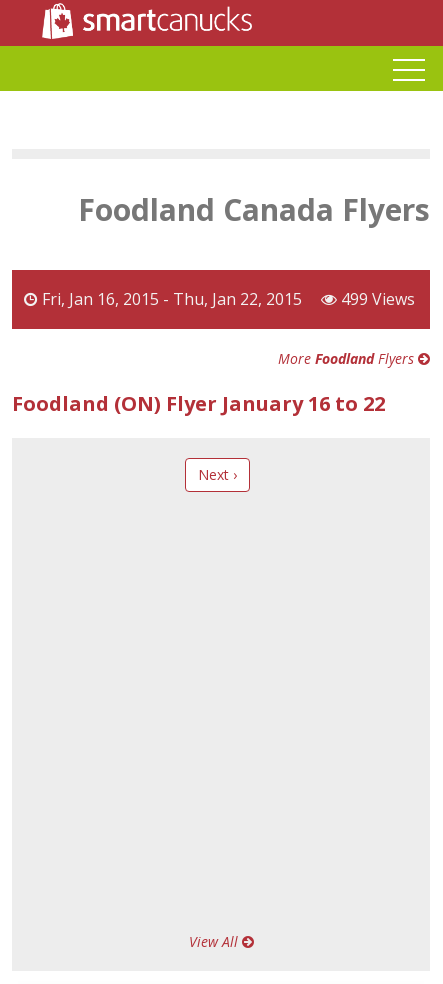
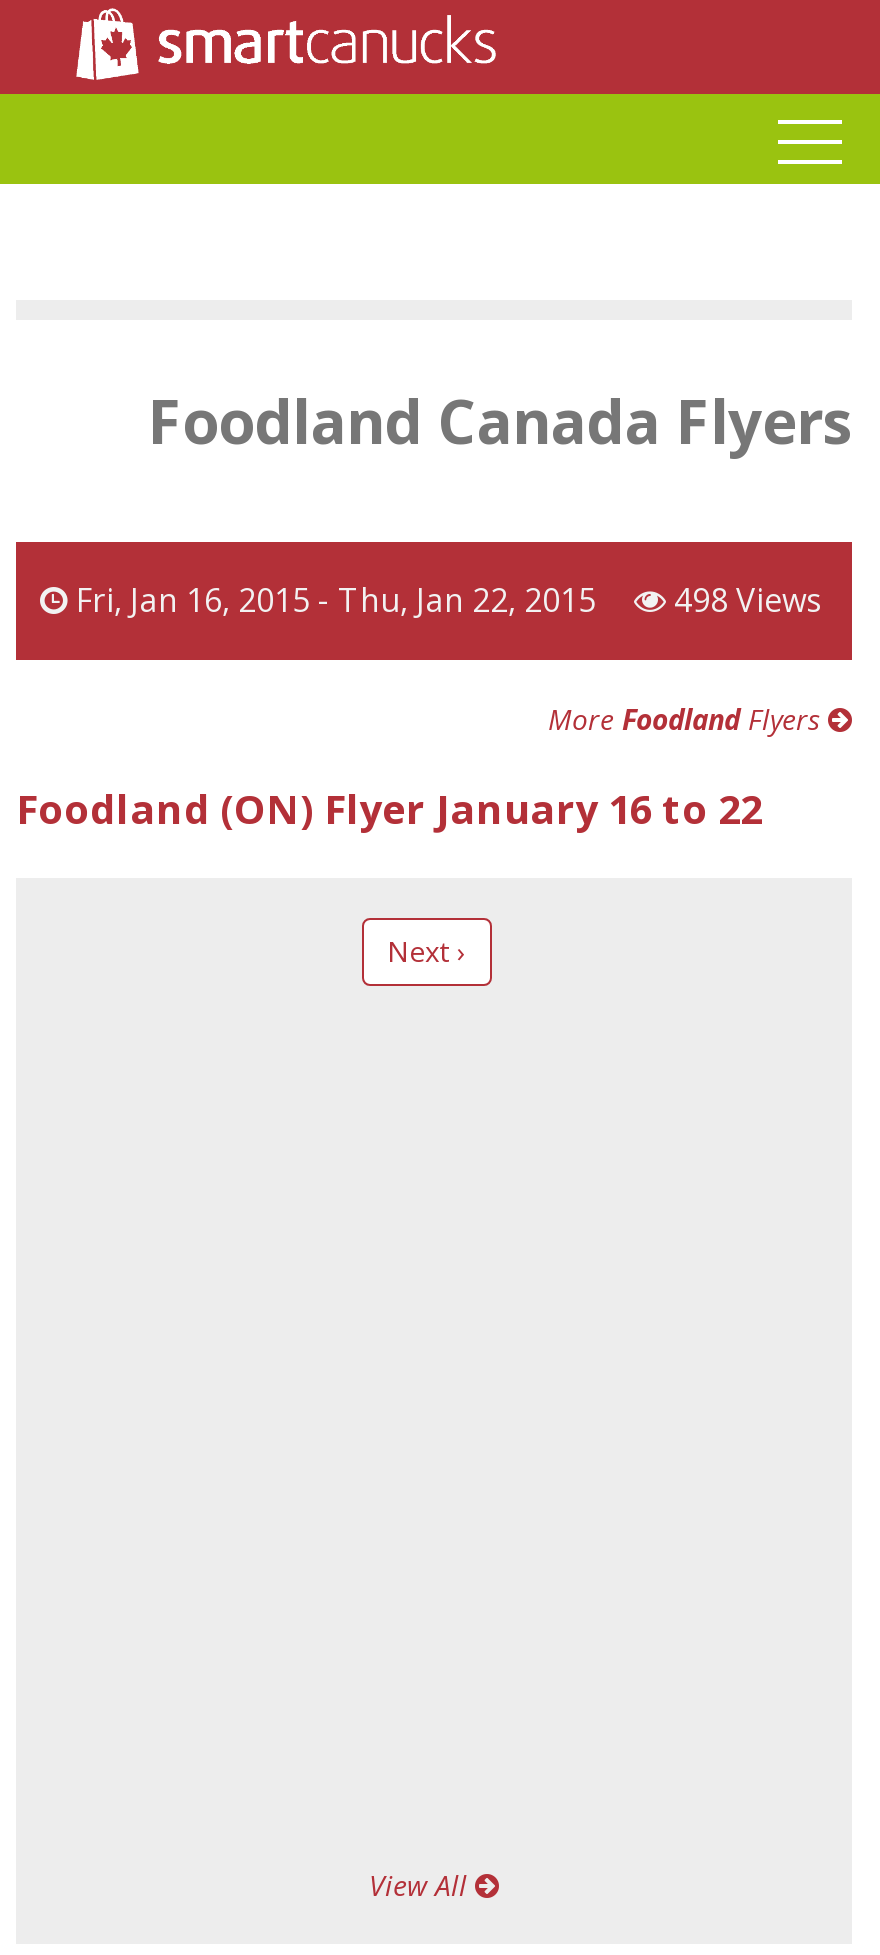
[38,288,415,310] Fri, Jan 16, 2015 - Thu, Jan 22, 2015 499 Views -> [68,578,822,622] Fri, Jan 16, 2015 - Thu, Jan 22, 2015 498 Views

